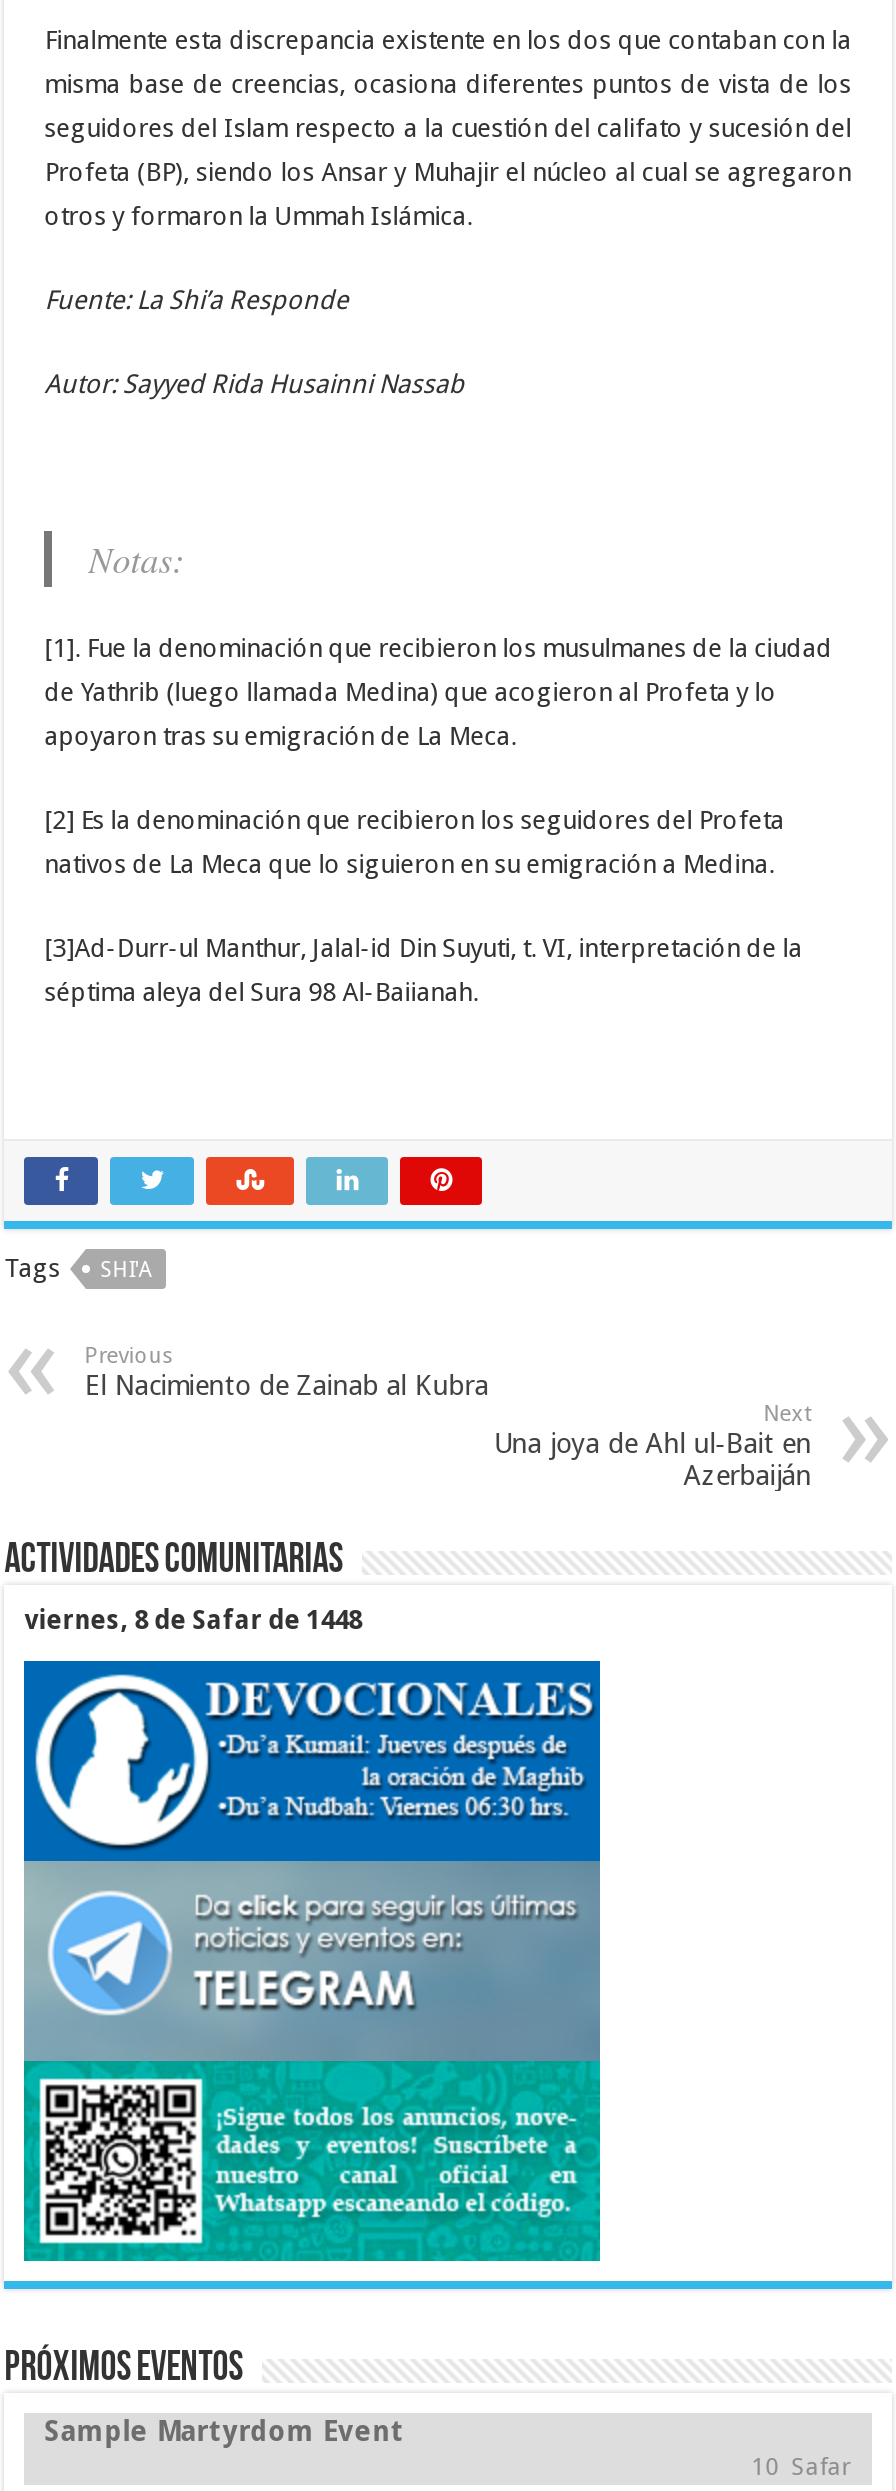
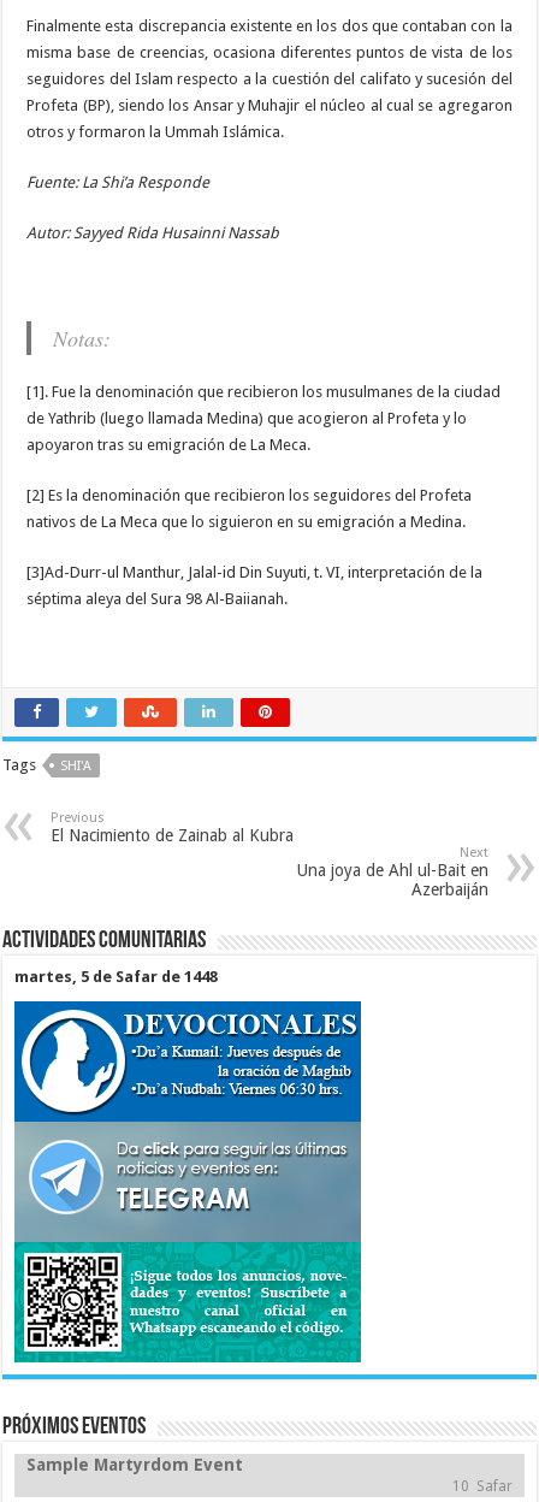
[24,1605,362,1635] viernes, 8 de Safar de 1448 -> [15,968,218,986] martes, 5 de Safar de 1448

